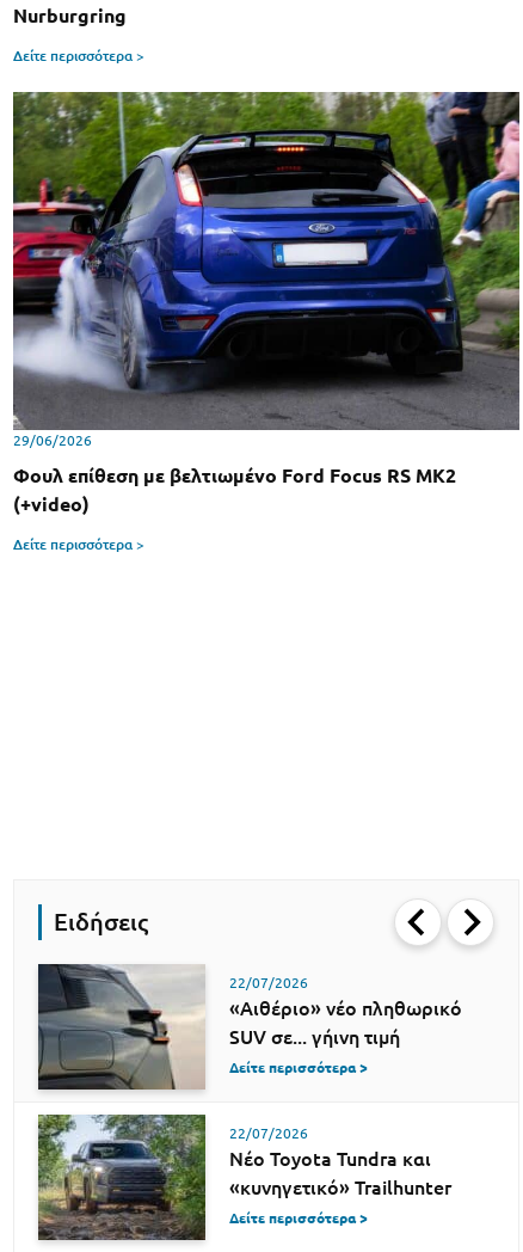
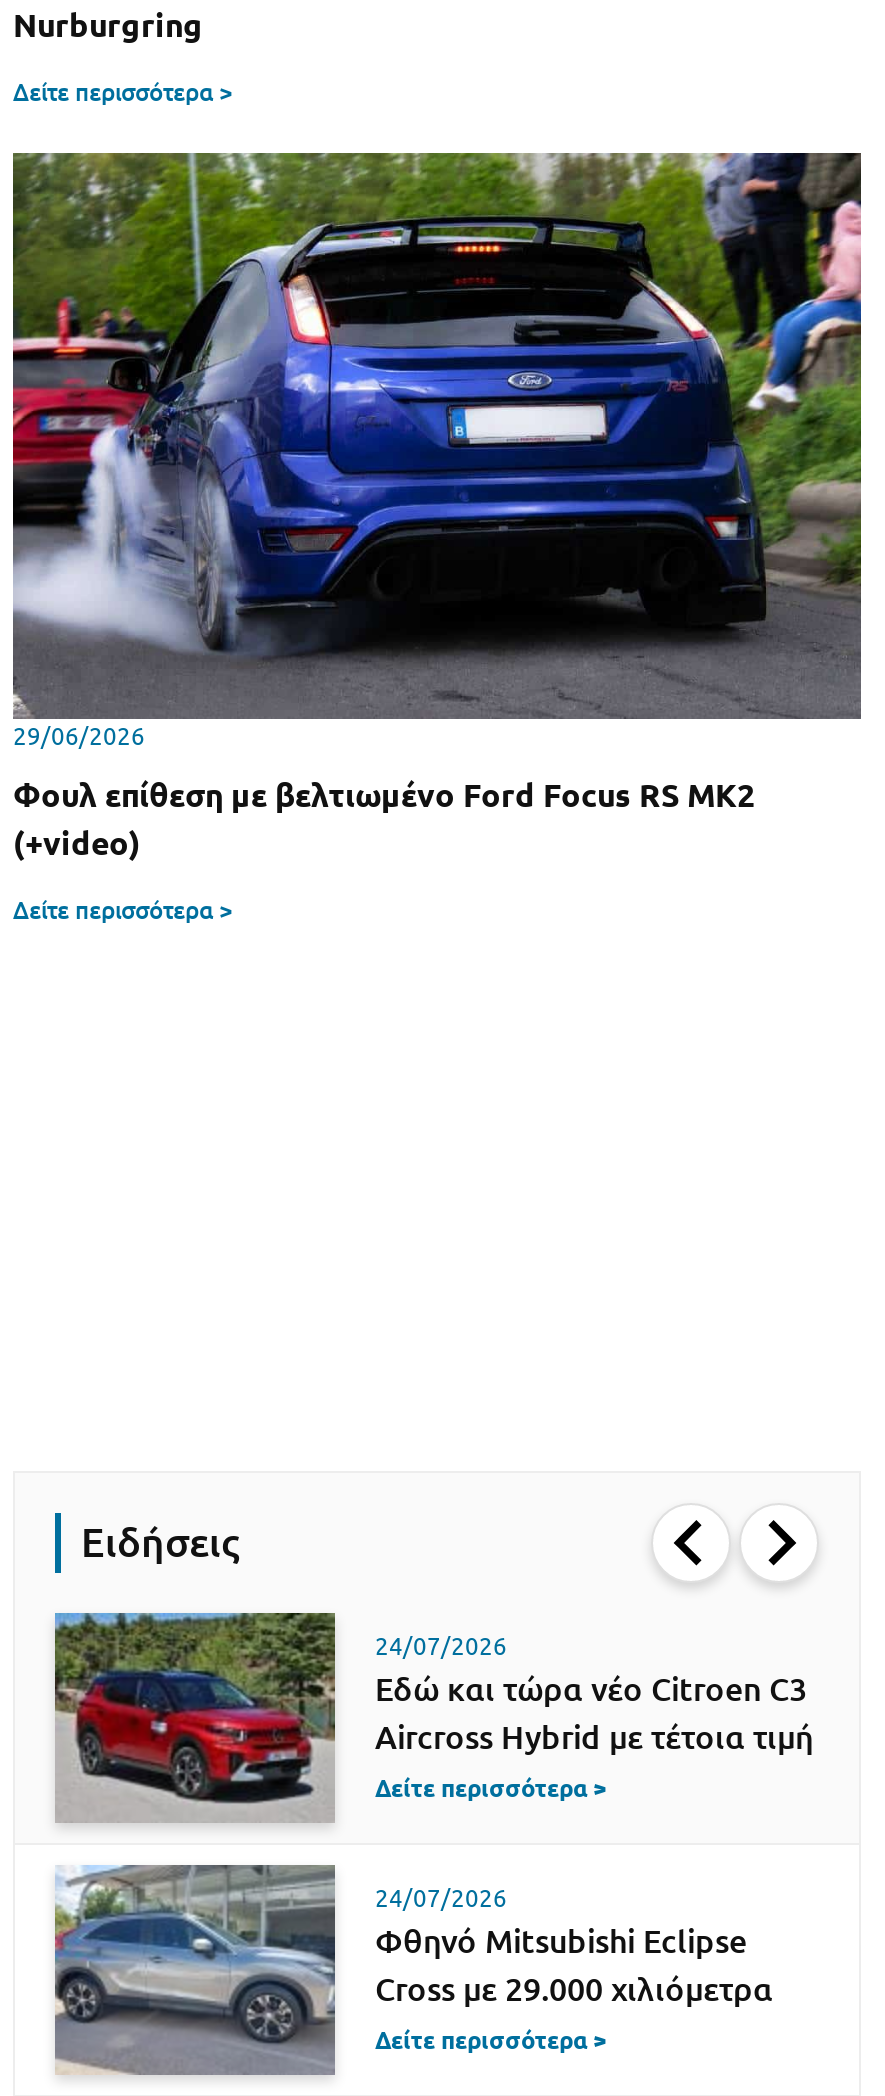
[37,963,462,1091] [image] | 22/07/2026 | «Αιθέριο» νέο πληθωρικό | SUV σε... γήινη τιμή -> [55,1612,813,1824] [image] | 24/07/2026 | Εδώ και τώρα νέο Citroen C3 | Aircross Hybrid με τέτοια τιμή
[37,1113,451,1241] [image] | 22/07/2026 | Νέο Toyota Tundra και | «κυνηγετικό» Trailhunter -> [55,1864,773,2076] [image] | 24/07/2026 | Φθηνό Mitsubishi Eclipse | Cross με 29.000 χιλιόμετρα

